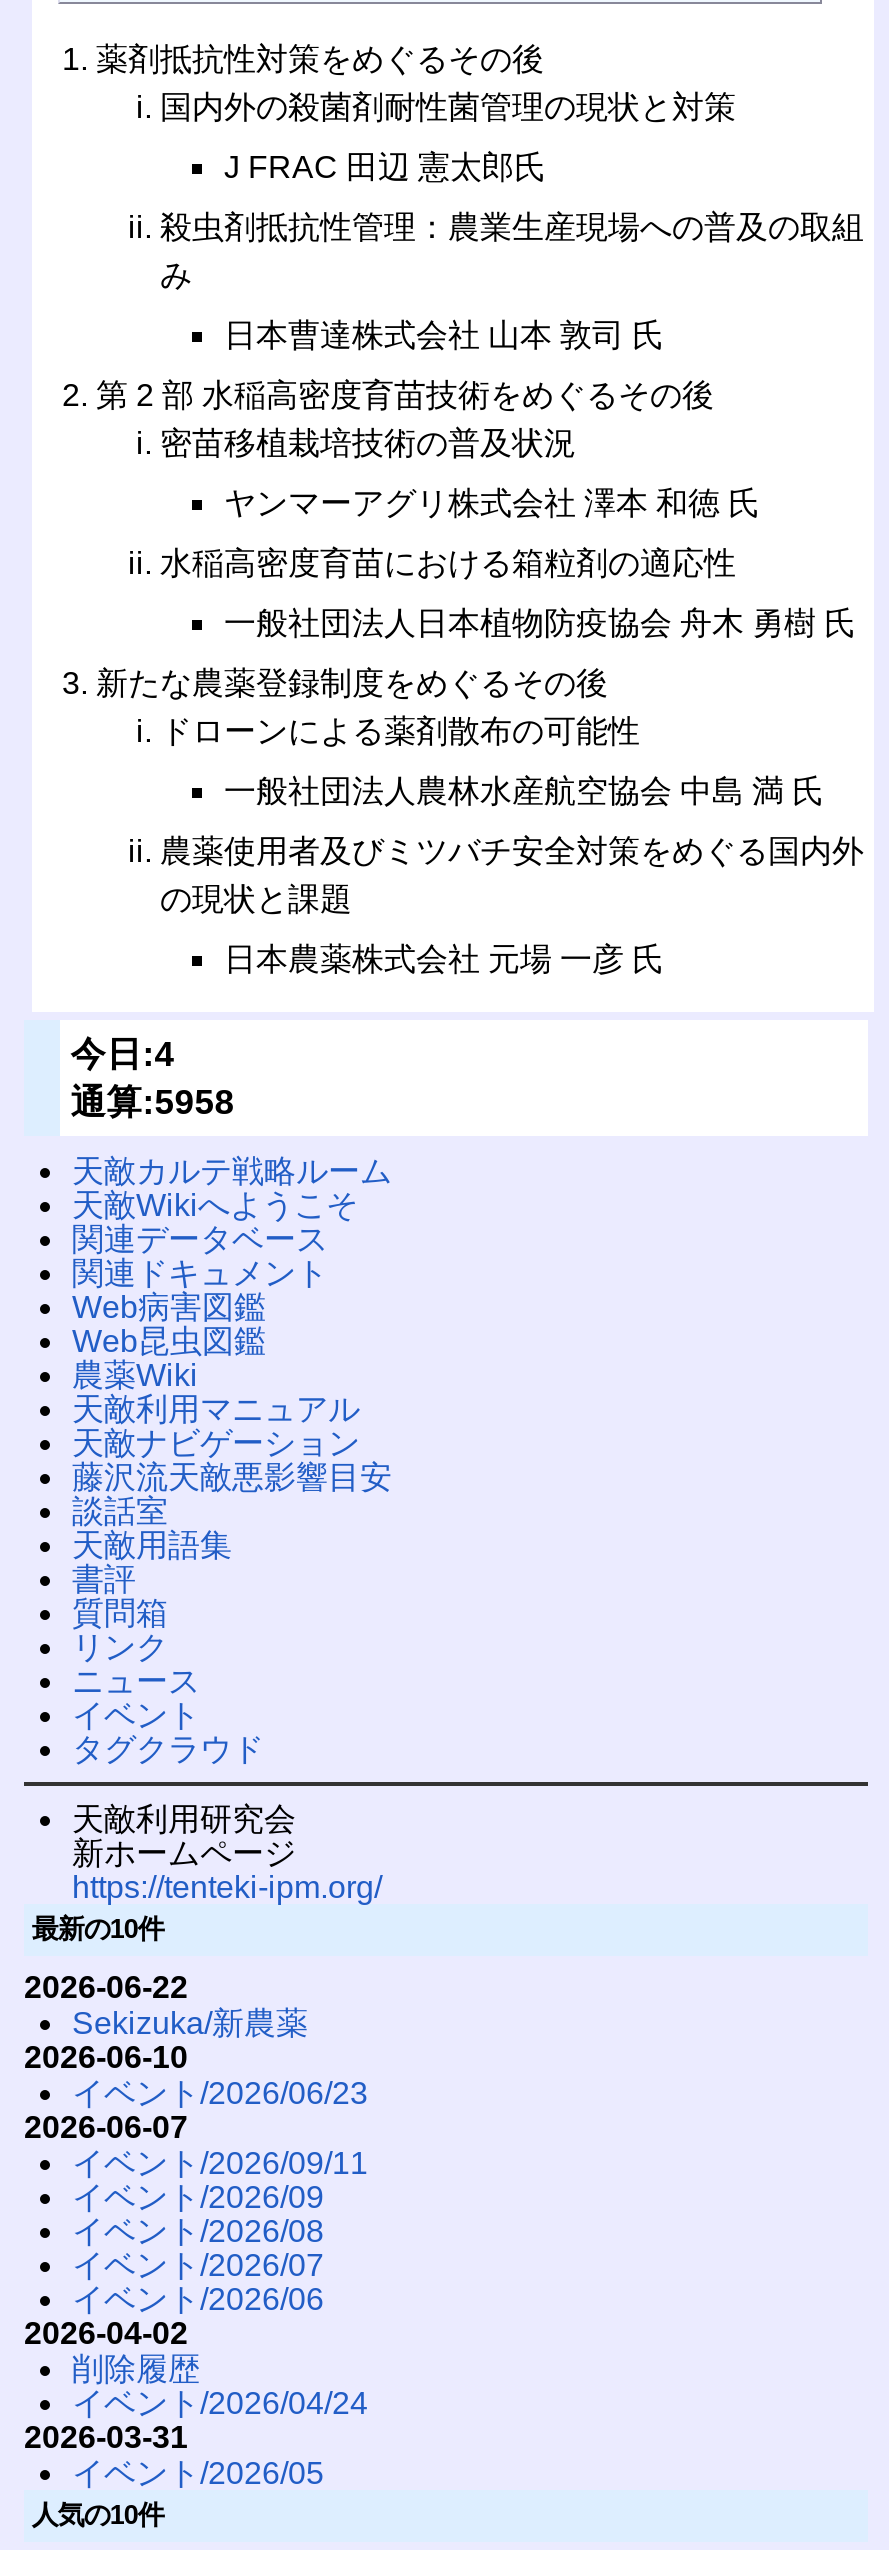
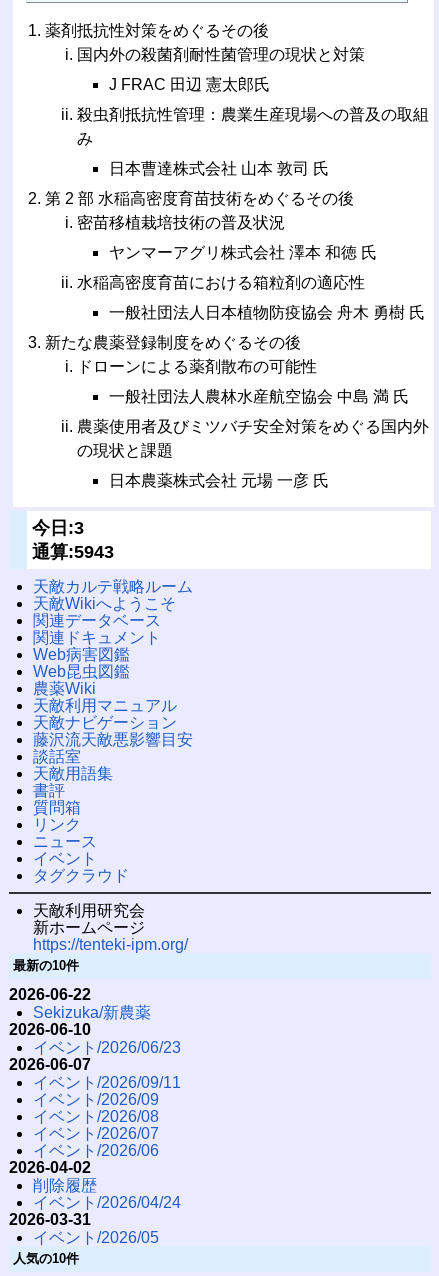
[70,1034,174,1074] 今日:4 -> [32,518,84,538] 今日:3
[70,1082,234,1122] 通算:5958 -> [32,542,114,562] 通算:5943

